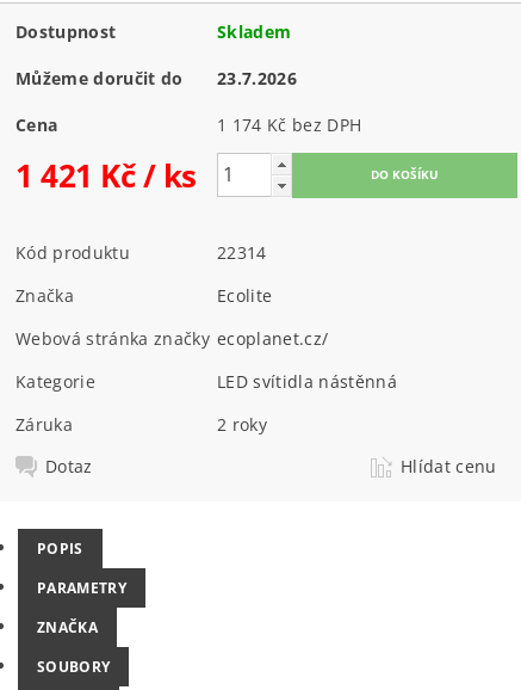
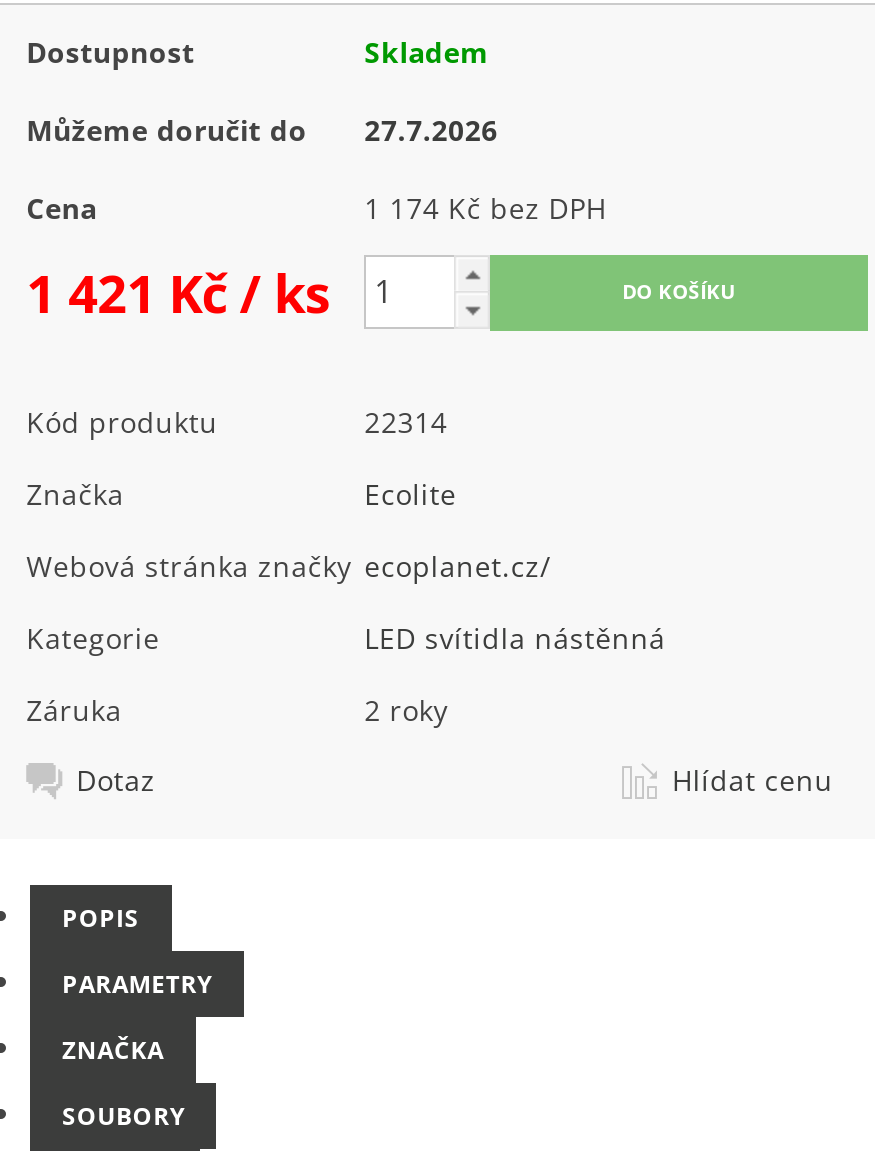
[16,66,297,89] Můžeme doručit do 23.7.2026 -> [26,110,498,148] Můžeme doručit do 27.7.2026

